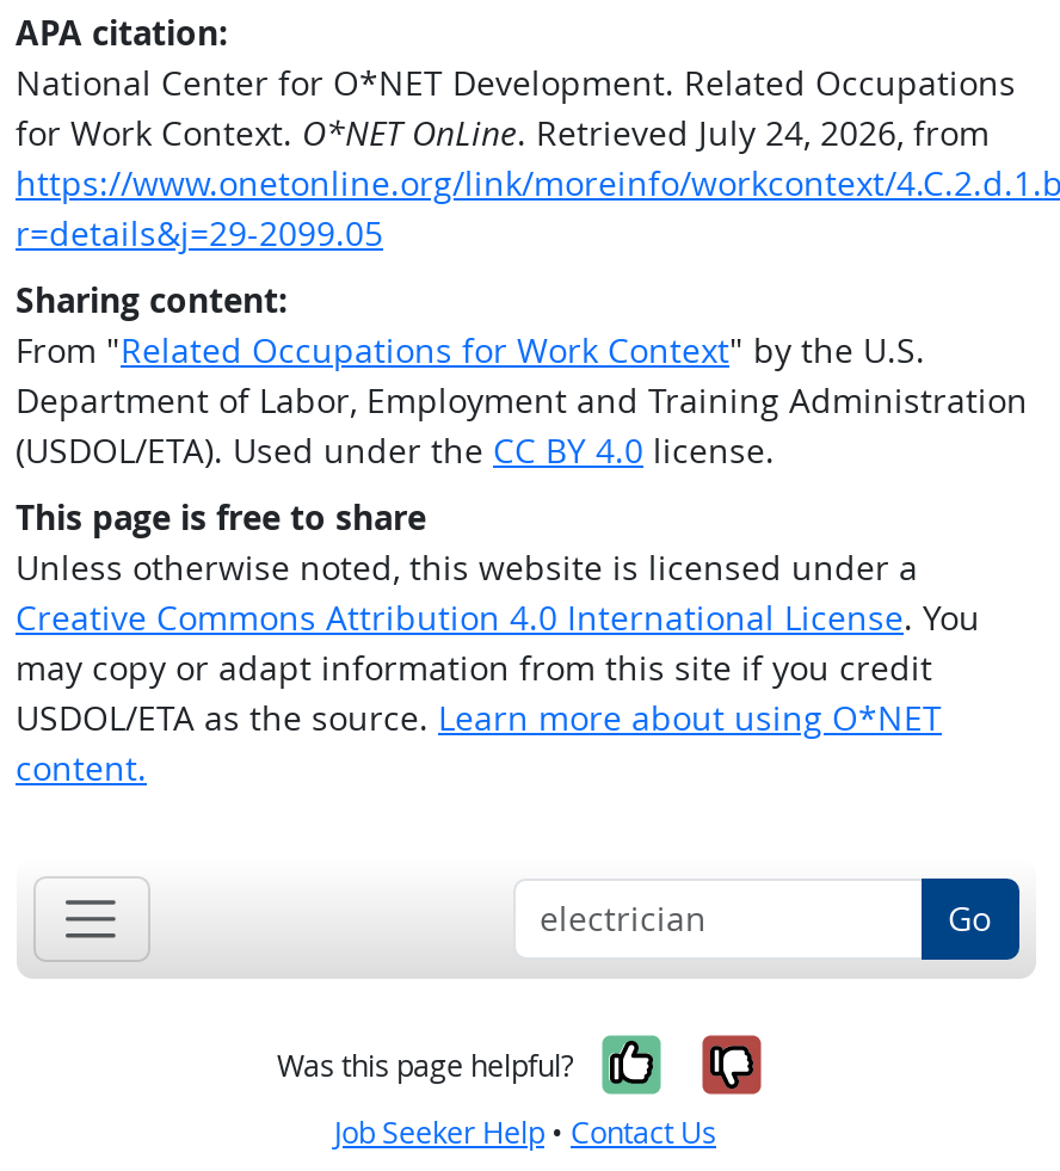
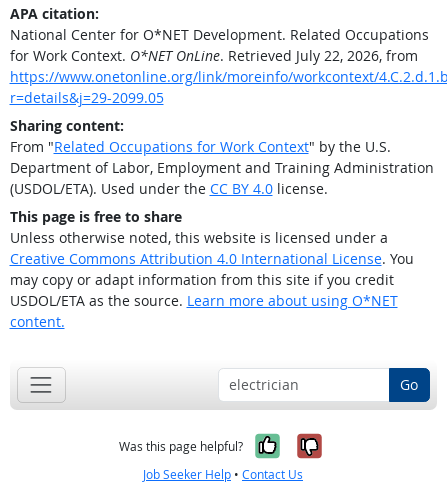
[16,110,990,156] for Work Context. O*NET OnLine. Retrieved July 24, 2026, from -> [9,46,417,65] for Work Context. O*NET OnLine. Retrieved July 22, 2026, from

